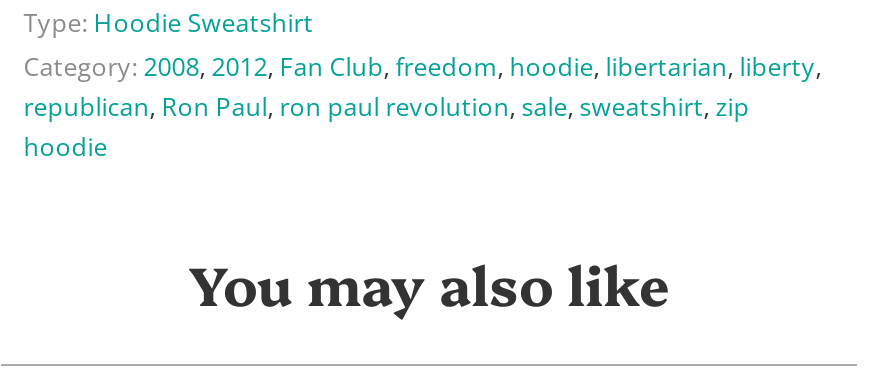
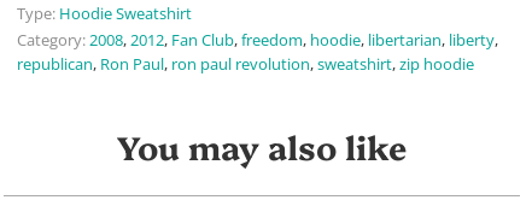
[23,90,749,164] republican, Ron Paul, ron paul revolution, sale, sweatshirt, zip | hoodie -> [17,54,474,75] republican, Ron Paul, ron paul revolution, sweatshirt, zip hoodie

